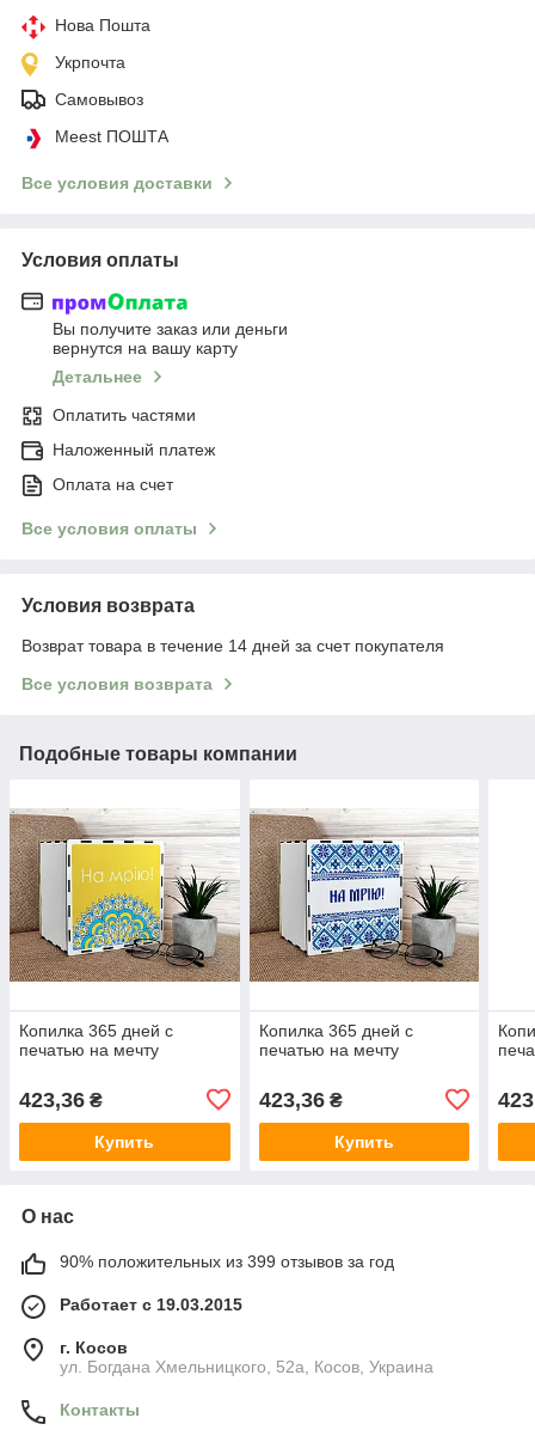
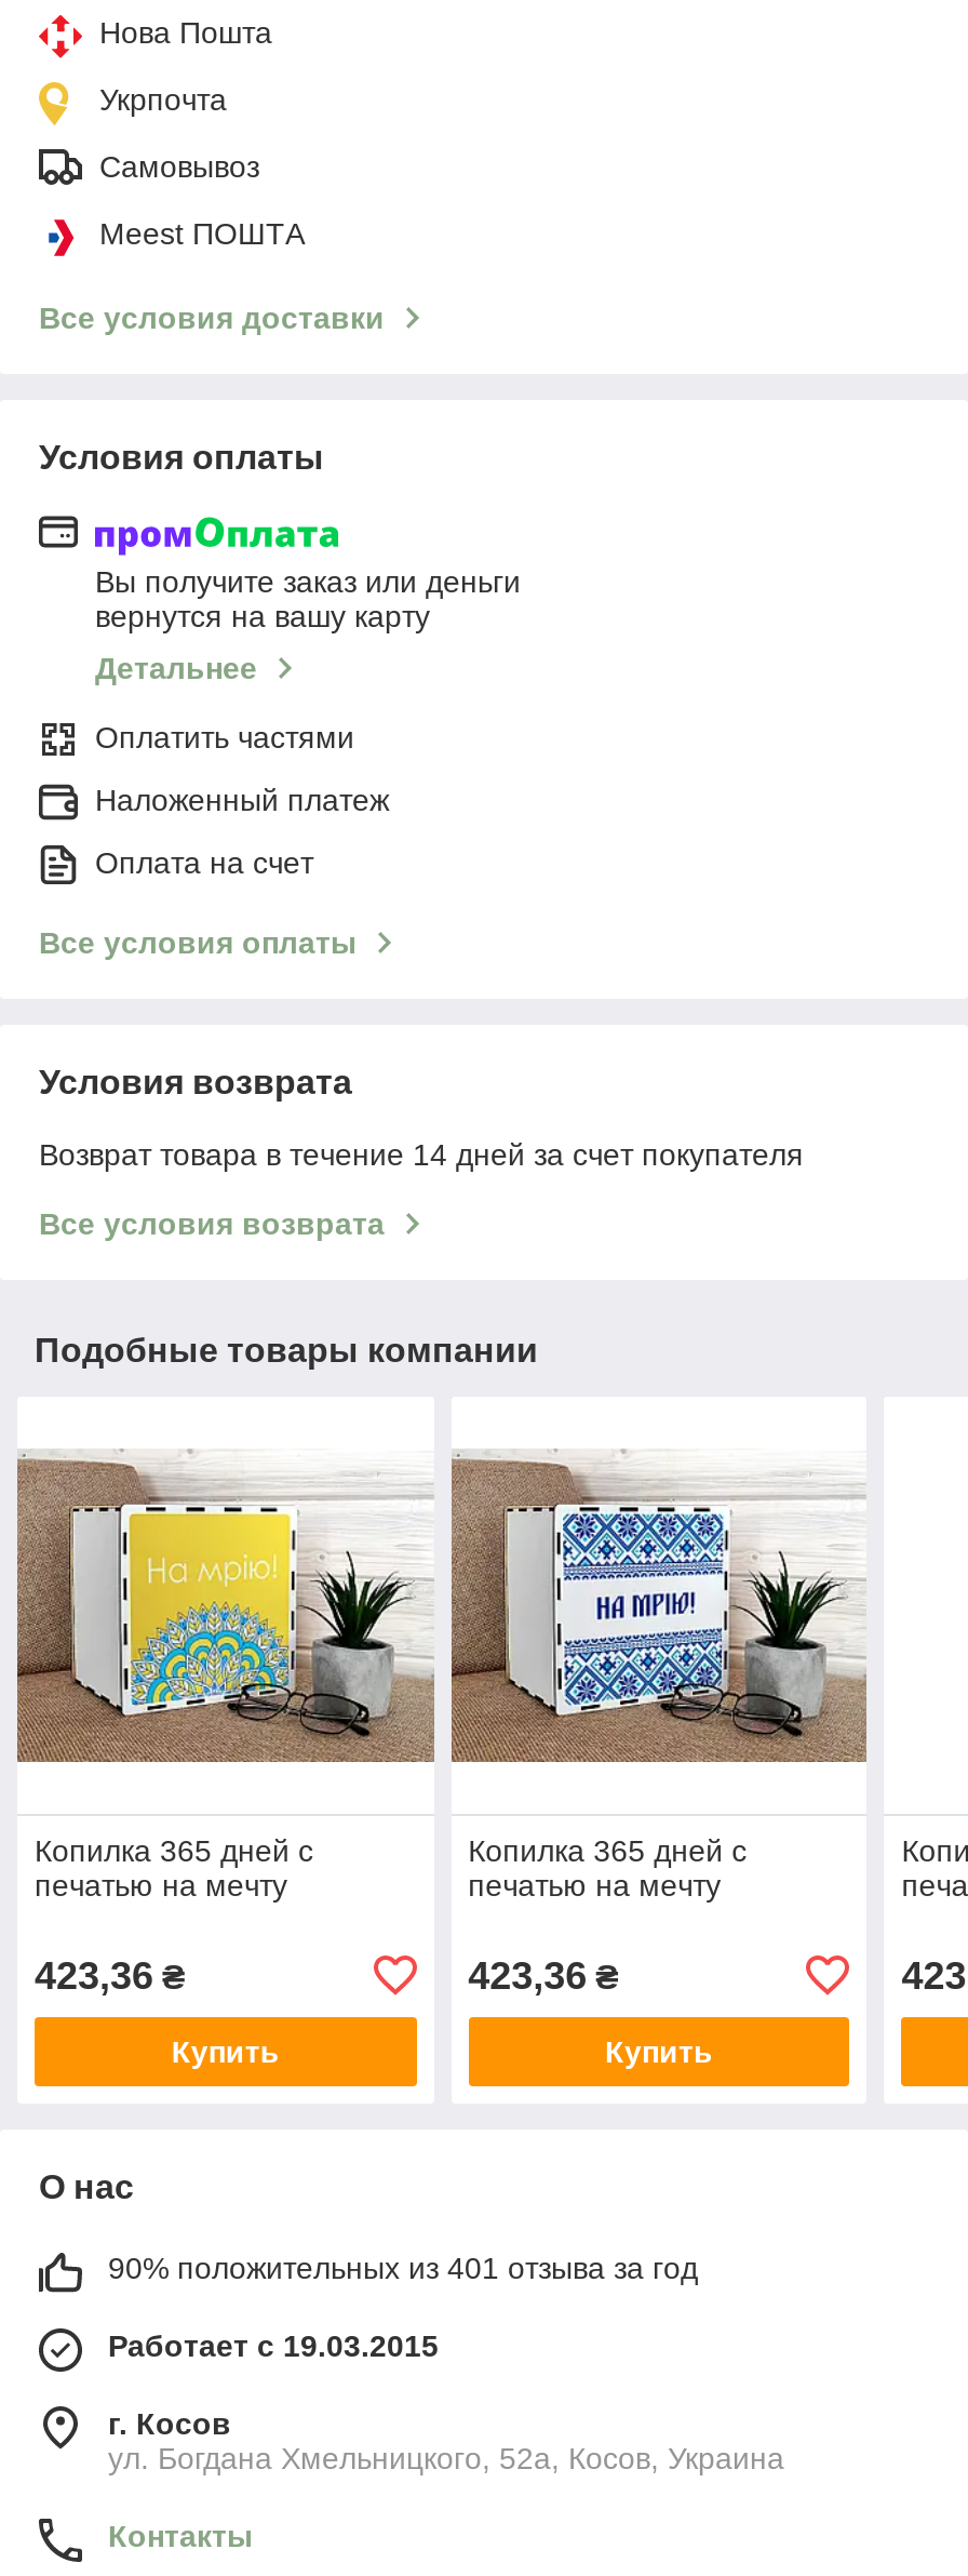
[60,1252,394,1271] 90% положительных из 399 отзывов за год -> [108,2250,698,2285] 90% положительных из 401 отзыва за год

